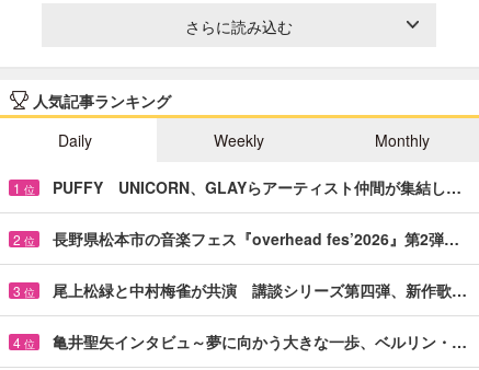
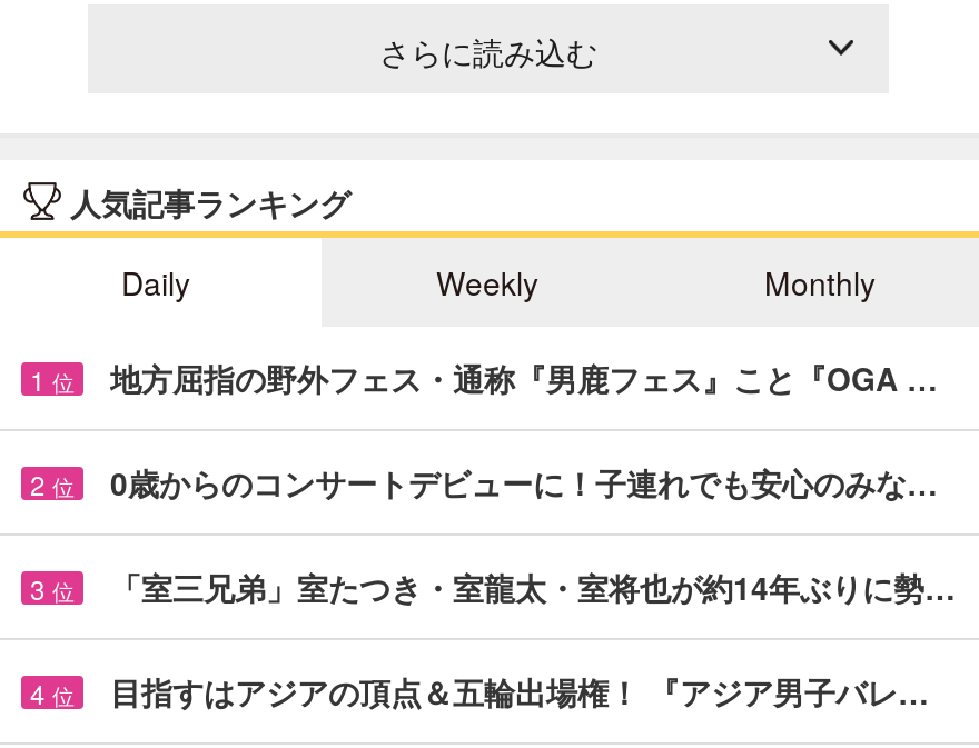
[53,176,461,198] PUFFY UNICORN、GLAYらアーティスト仲間が集結し… -> [110,355,938,400] 地方屈指の野外フェス・通称『男鹿フェス』こと『OGA …
[53,227,459,249] 長野県松本市の音楽フェス『overhead fes’2026』第2弾… -> [110,460,938,504] 0歳からのコンサートデビューに！子連れでも安心のみな…
[53,279,467,301] 尾上松緑と中村梅雀が共演 講談シリーズ第四弾、新作歌… -> [110,564,956,609] 「室三兄弟」室たつき・室龍太・室将也が約14年ぶりに勢…
[53,330,467,352] 亀井聖矢インタビュ～夢に向かう大きな一歩、ベルリン・… -> [110,669,929,713] 目指すはアジアの頂点＆五輪出場権！ 『アジア男子バレ…

